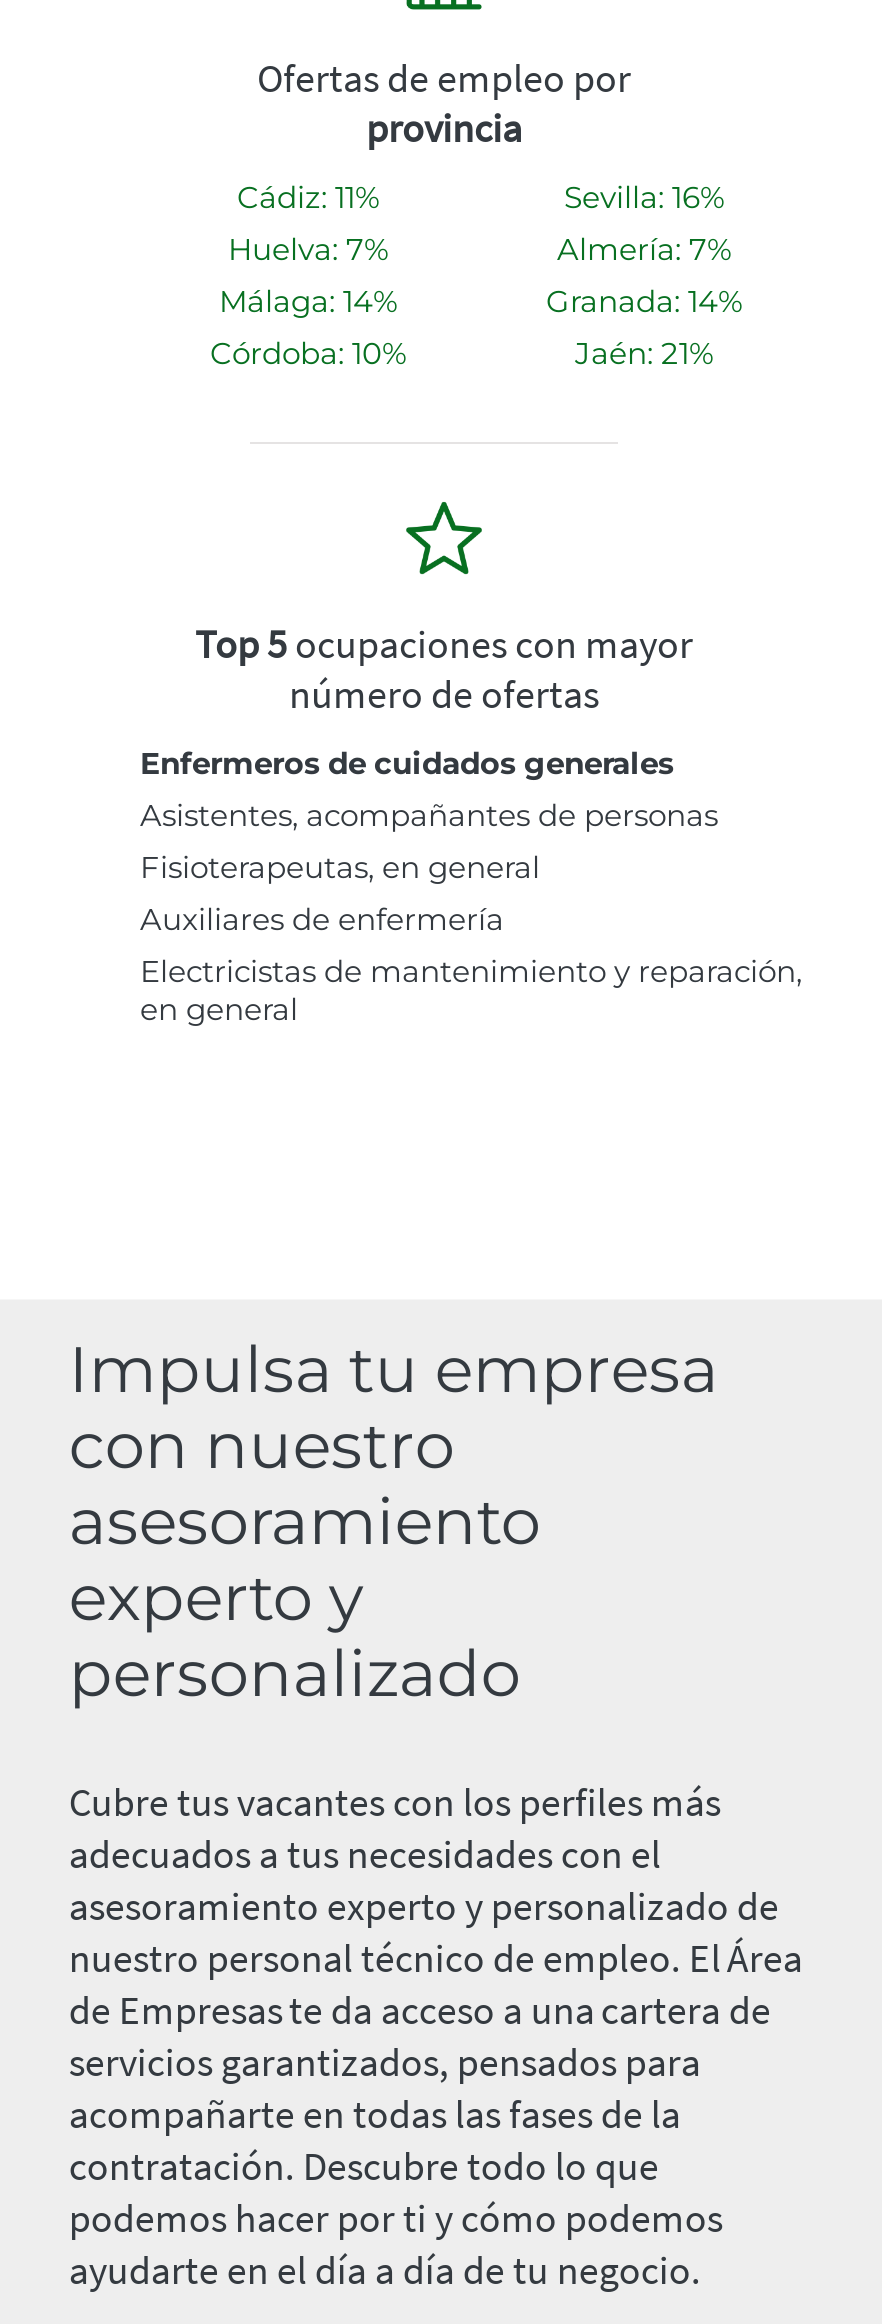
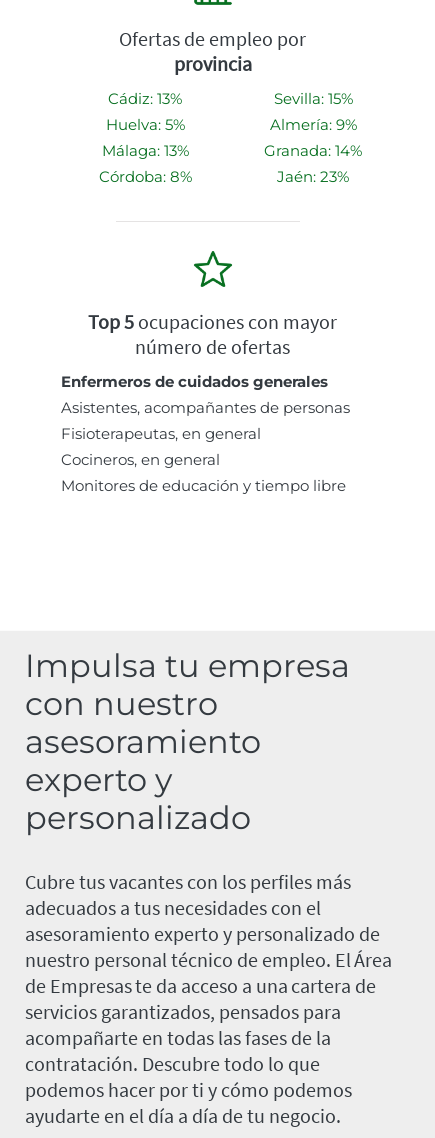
[237,178,379,216] Cádiz: 11% -> [108,89,182,108] Cádiz: 13%
[564,178,724,216] Sevilla: 16% -> [273,89,352,108] Sevilla: 15%
[228,230,388,268] Huelva: 7% -> [105,115,184,134] Huelva: 5%
[557,230,731,268] Almería: 7% -> [269,115,356,134] Almería: 9%
[219,282,397,320] Málaga: 14% -> [101,141,188,160] Málaga: 13%
[210,334,406,372] Córdoba: 10% -> [98,167,191,186] Córdoba: 8%
[575,334,713,372] Jaén: 21% -> [277,167,349,186] Jaén: 23%
[140,900,802,1028] Auxiliares de enfermería | Electricistas de mantenimiento y reparación, | en general -> [61,450,346,495] Cocineros, en general | Monitores de educación y tiempo libre

